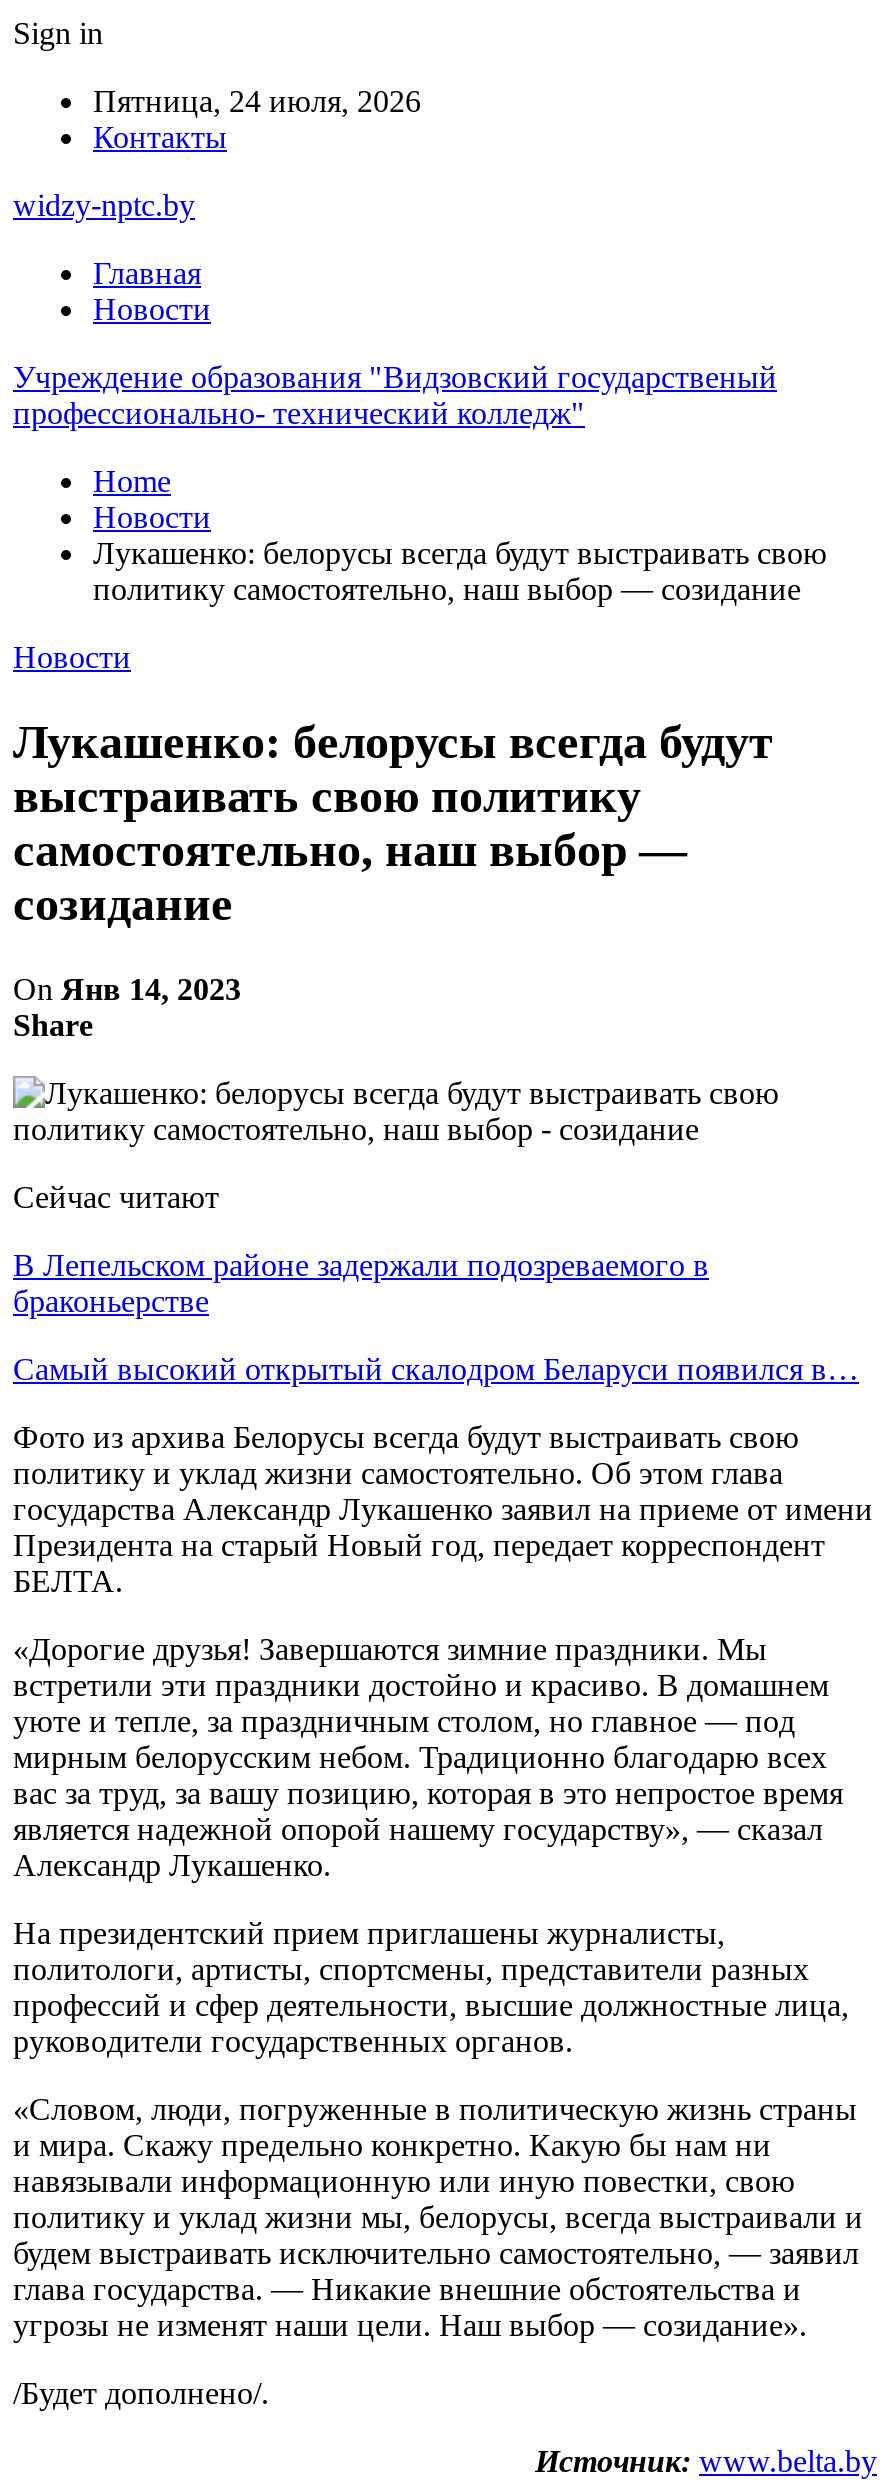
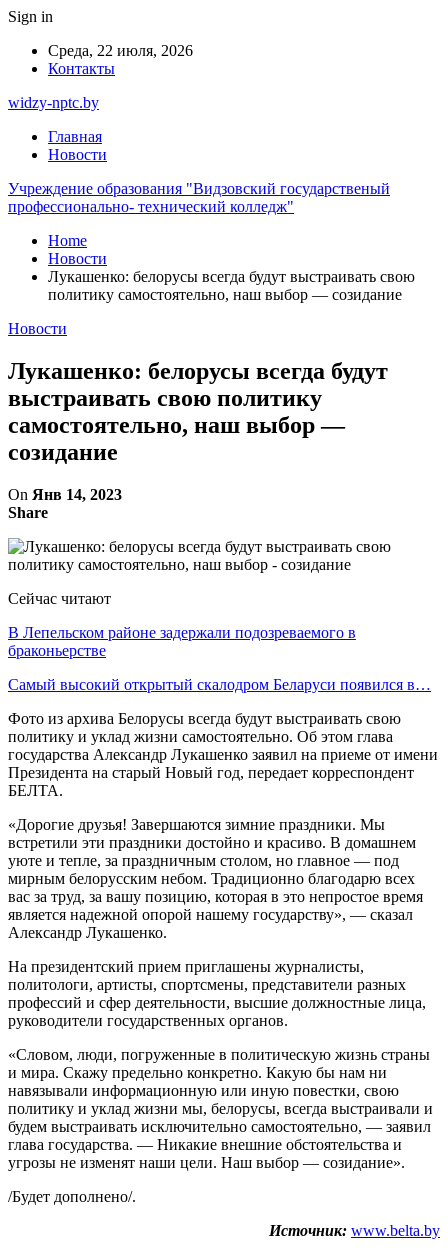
[93,84,421,118] Пятница, 24 июля, 2026 -> [48,42,193,59] Среда, 22 июля, 2026

